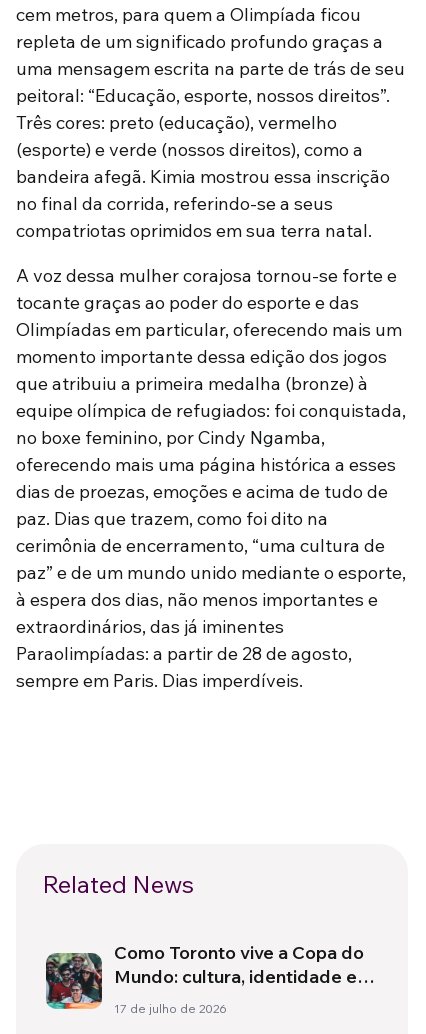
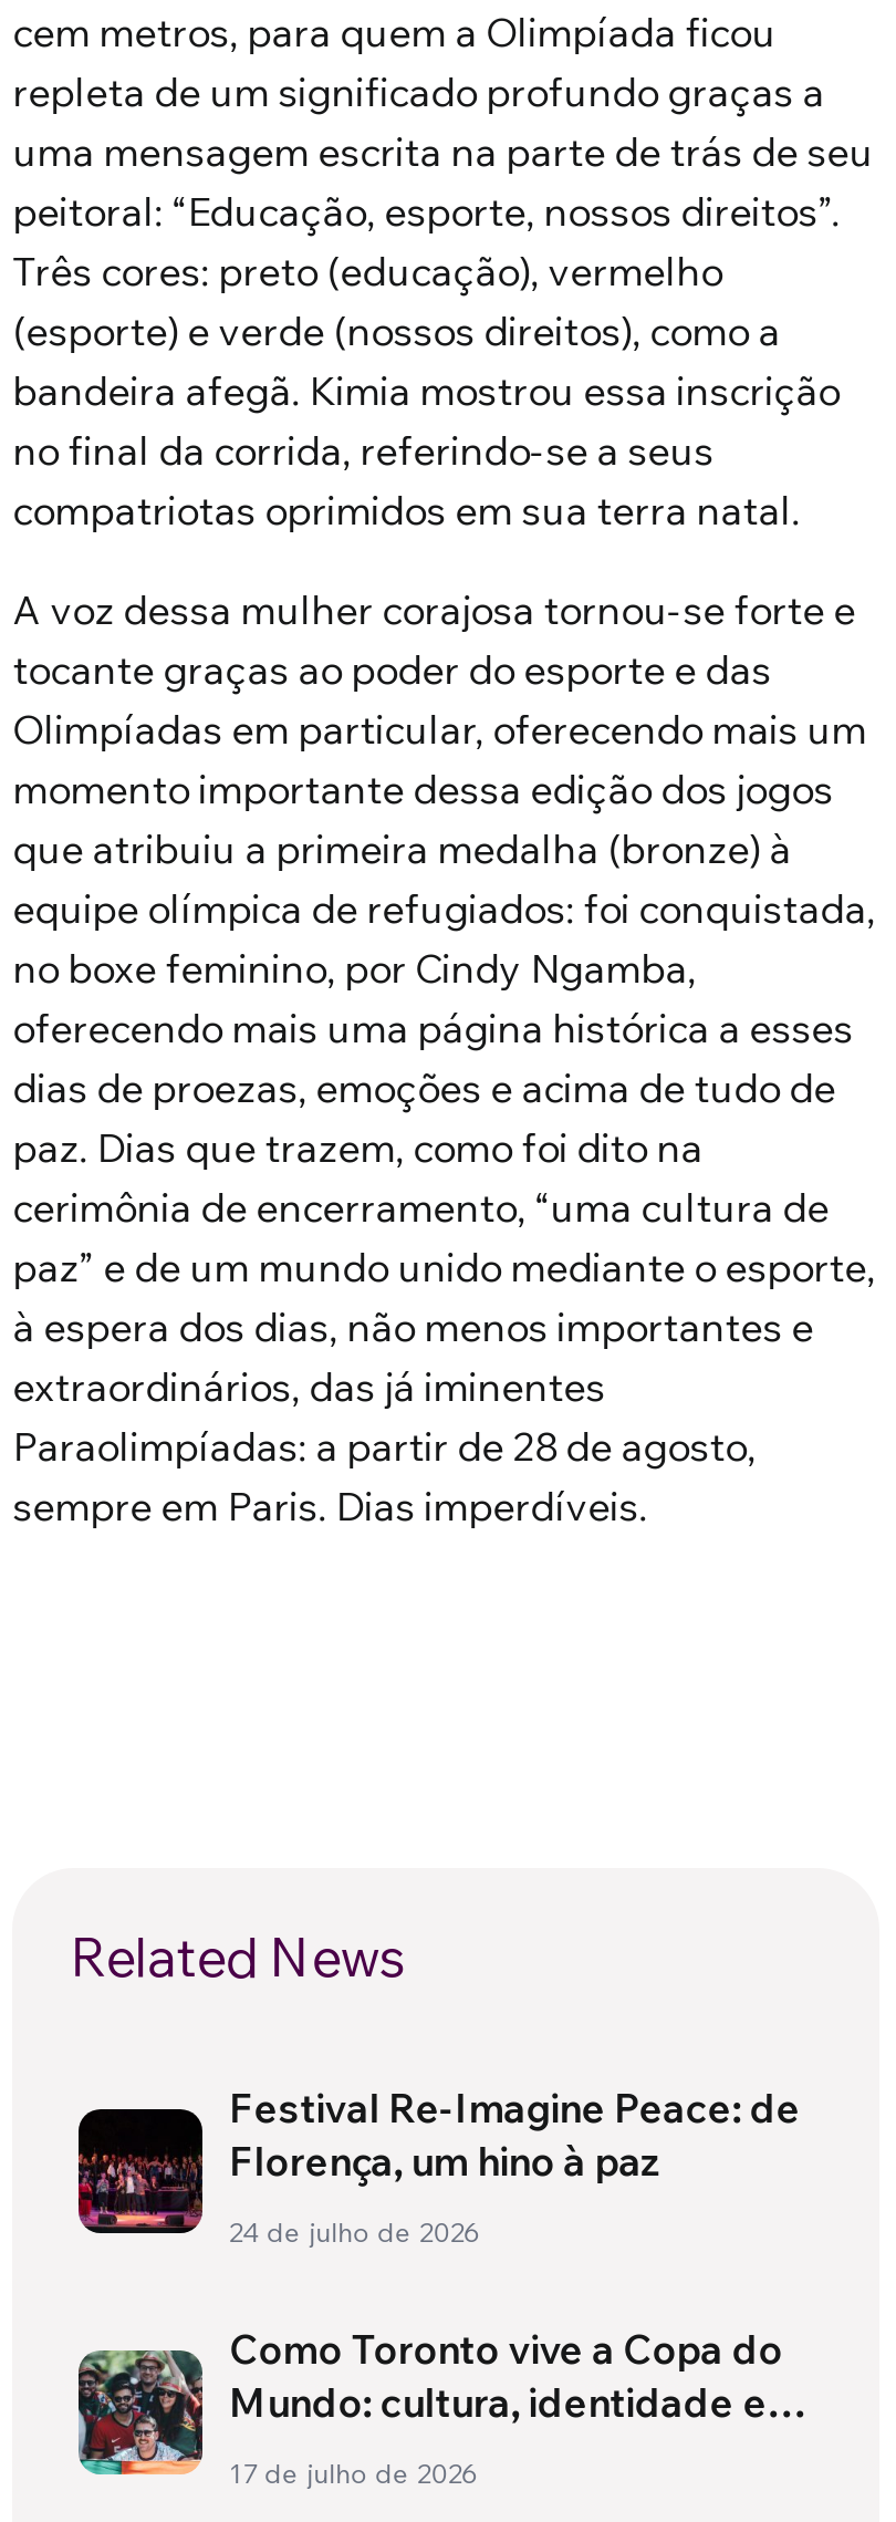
none -> [76,2082,800,2248] [image] | Festival Re-Imagine Peace: de | Florença, um hino à paz | 24 de julho de 2026

